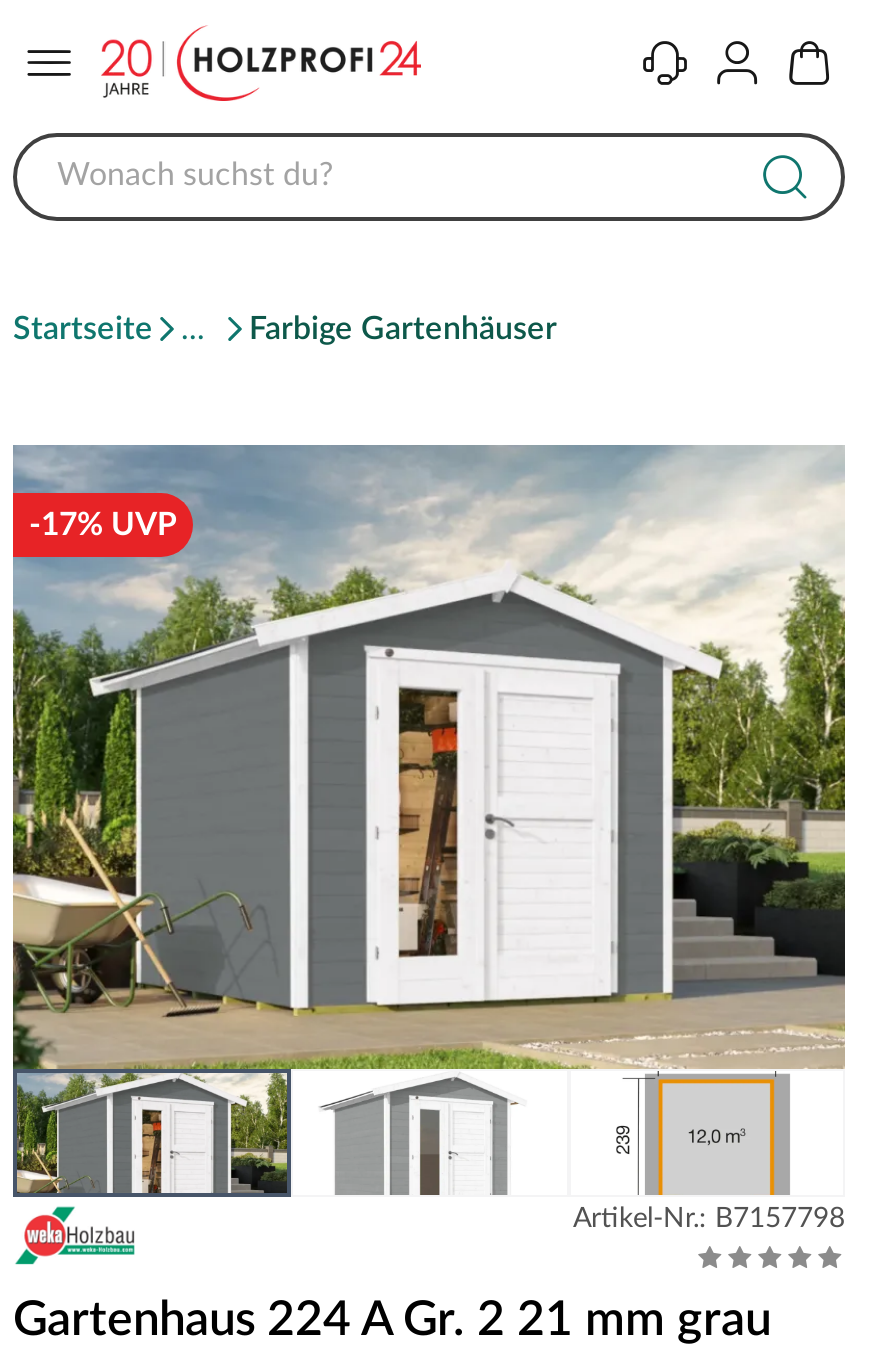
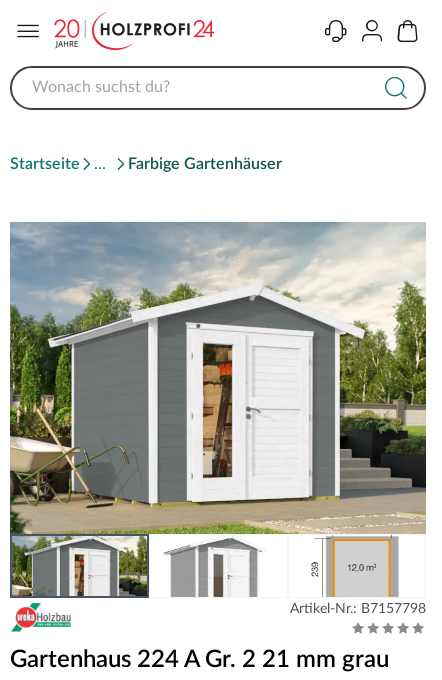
[29,508,177,540] -17% UVP -> none

